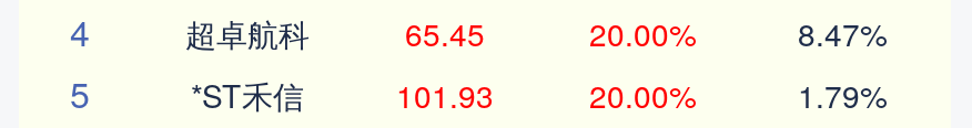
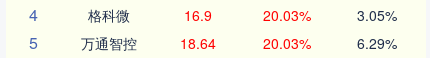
[185,11,887,56] 超卓航科 | 65.45 | 20.00% | 8.47% -> [88,5,397,25] 格科微 | 16.9 | 20.03% | 3.05%
[191,73,887,117] *ST禾信 | 101.93 | 20.00% | 1.79% -> [81,33,397,53] 万通智控 | 18.64 | 20.03% | 6.29%

